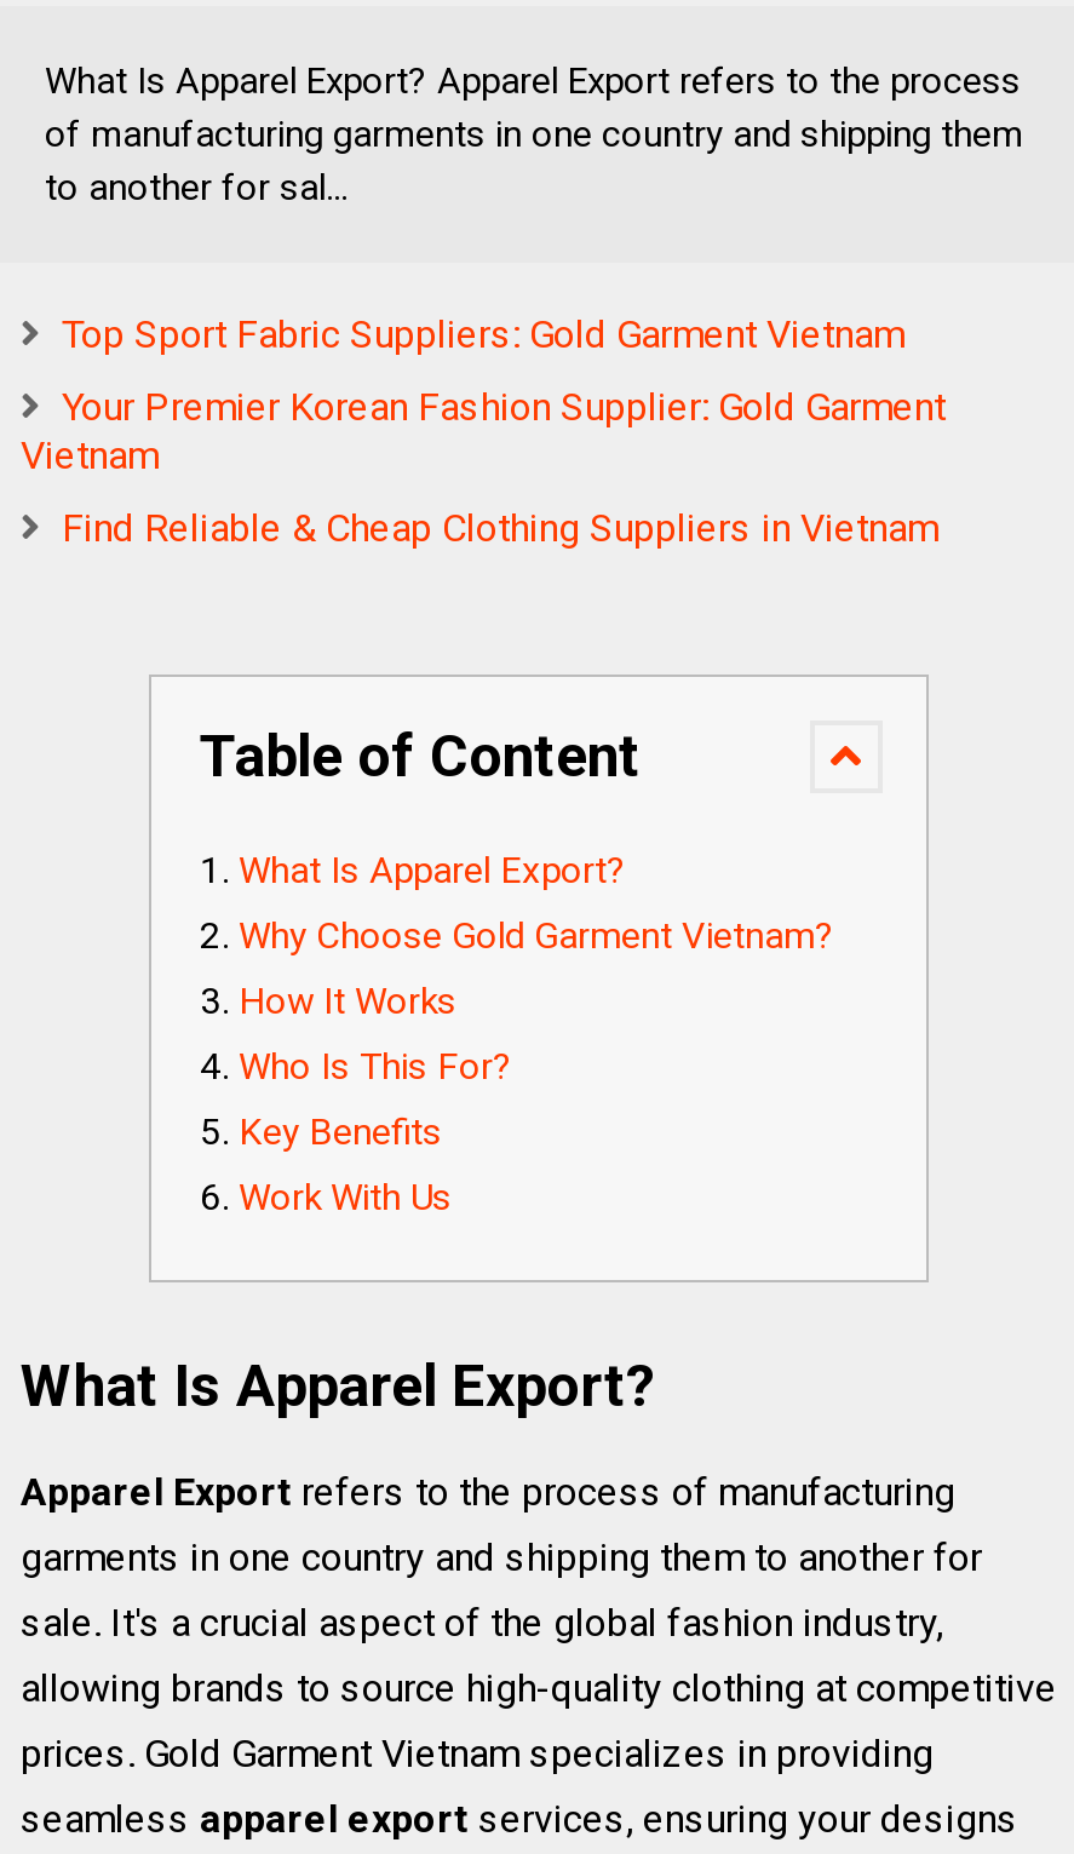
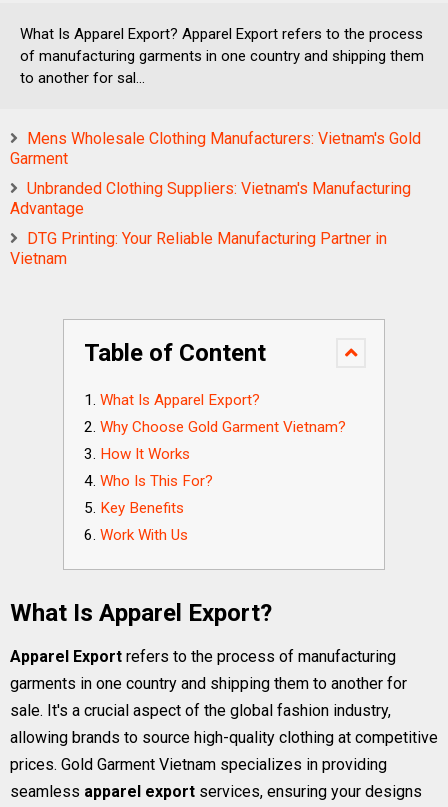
[62,311,946,430] Top Sport Fabric Suppliers: Gold Garment Vietnam | Your Premier Korean Fashion Supplier: Gold Garment -> [10,129,421,248] Mens Wholesale Clothing Manufacturers: Vietnam's Gold | Garment | Unbranded Clothing Suppliers: Vietnam's Manufacturing | Advantage | DTG Printing: Your Reliable Manufacturing Partner in
moved [21,432,159,478] -> [10,249,67,268]: Vietnam
[62,505,938,551] Find Reliable & Cheap Clothing Suppliers in Vietnam -> none

